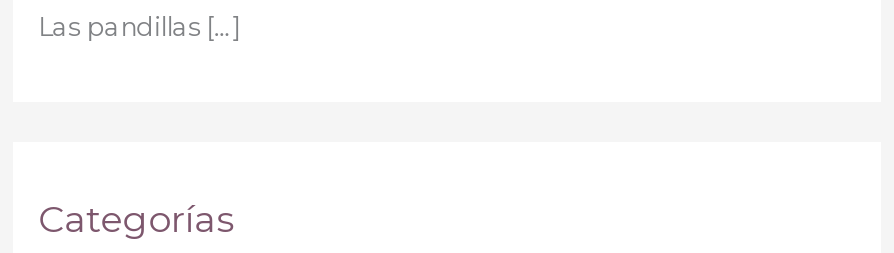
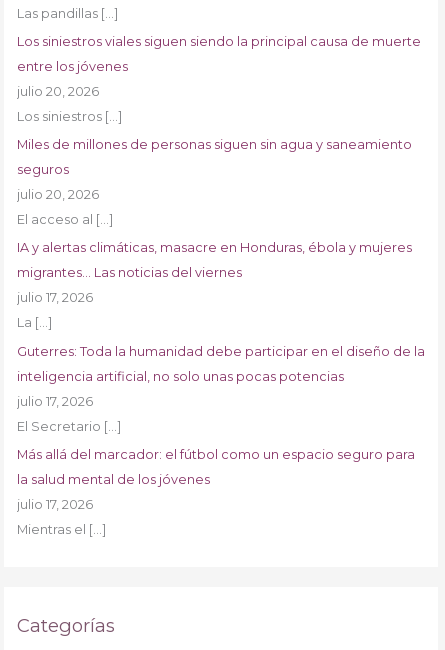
none -> [17,34,425,537] Los siniestros viales siguen siendo la principal causa de muerte | entre los jóvenes | julio 20, 2026 | Los siniestros […] | Miles de millones de personas siguen sin agua y saneamiento | seguros | julio 20, 2026 | El acceso al […] | IA y alertas climáticas, masacre en Honduras, ébola y mujeres | migrantes… Las noticias del viernes | julio 17, 2026 | La […] | Guterres: Toda la humanidad debe participar en el diseño de la | inteligencia artificial, no solo unas pocas potencias | julio 17, 2026 | El Secretario […] | Más allá del marcador: el fútbol como un espacio seguro para | la salud mental de los jóvenes | julio 17, 2026 | Mientras el […]

